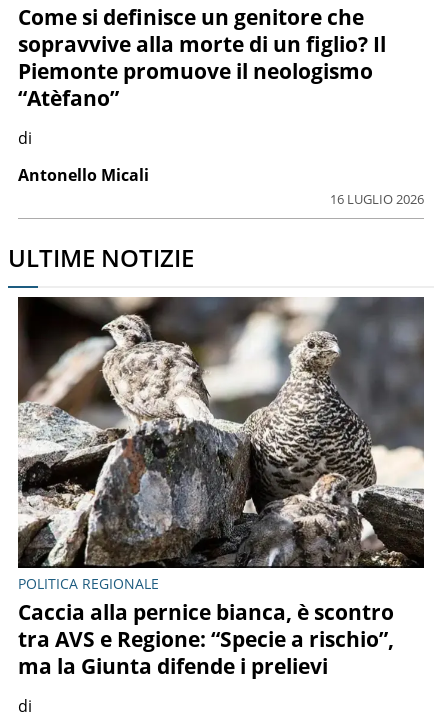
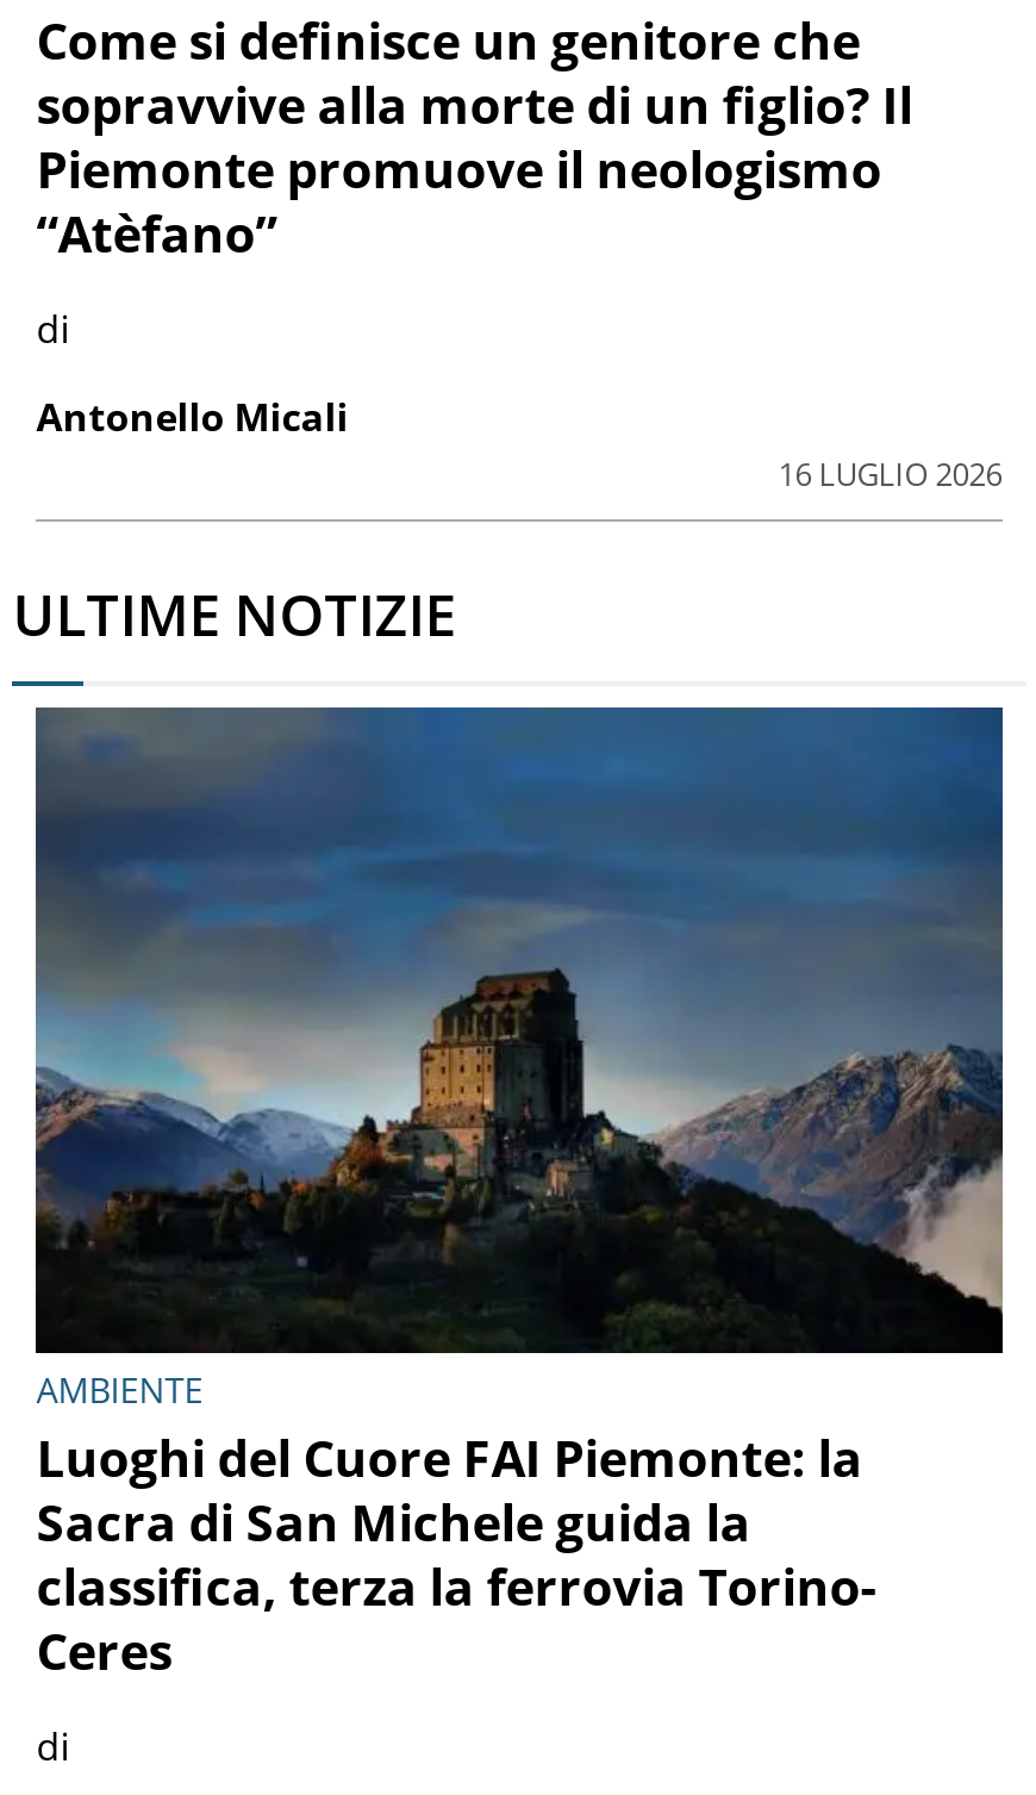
[18,296,424,680] [image] | POLITICA REGIONALE | Caccia alla pernice bianca, è scontro | tra AVS e Regione: “Specie a rischio”, | ma la Giunta difende i prelievi -> [33,705,1003,1683] [image] | AMBIENTE | Luoghi del Cuore FAI Piemonte: la | Sacra di San Michele guida la | classifica, terza la ferrovia Torino- | Ceres

